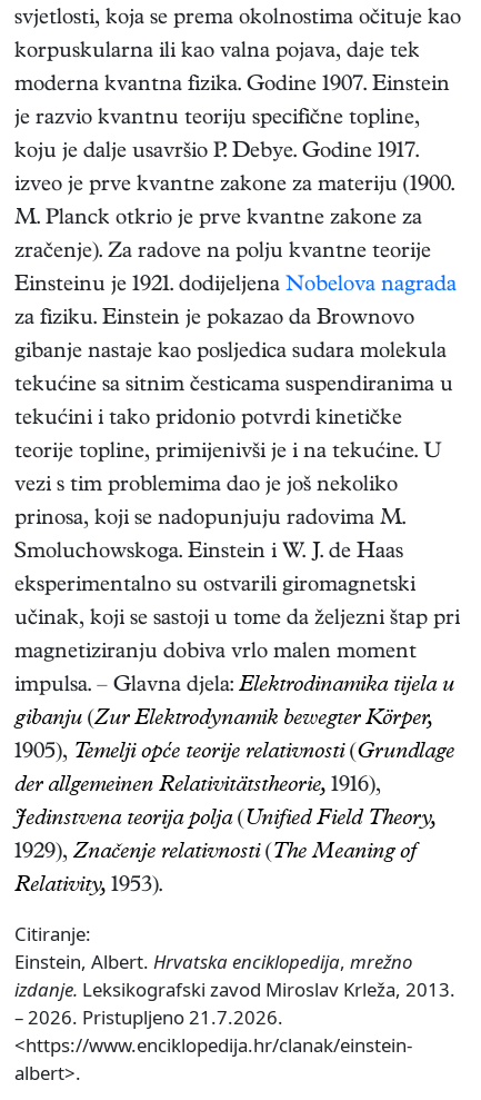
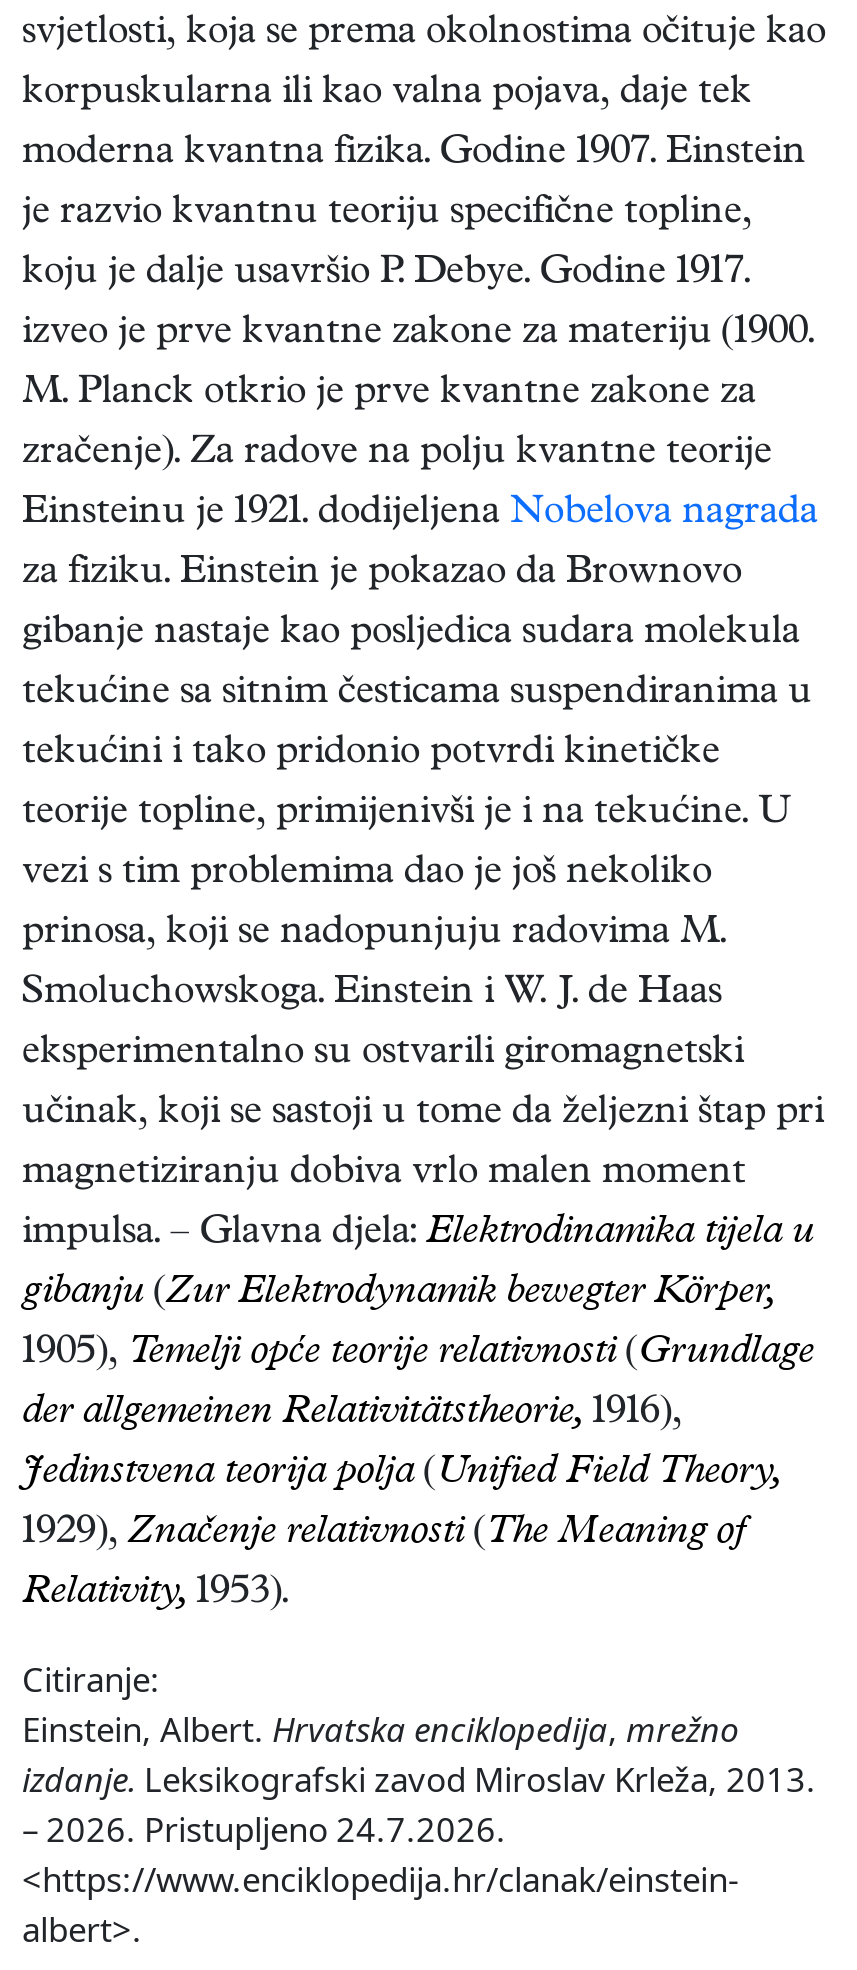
[14,1004,283,1030] – 2026. Pristupljeno 21.7.2026. -> [22,1806,506,1852] – 2026. Pristupljeno 24.7.2026.

